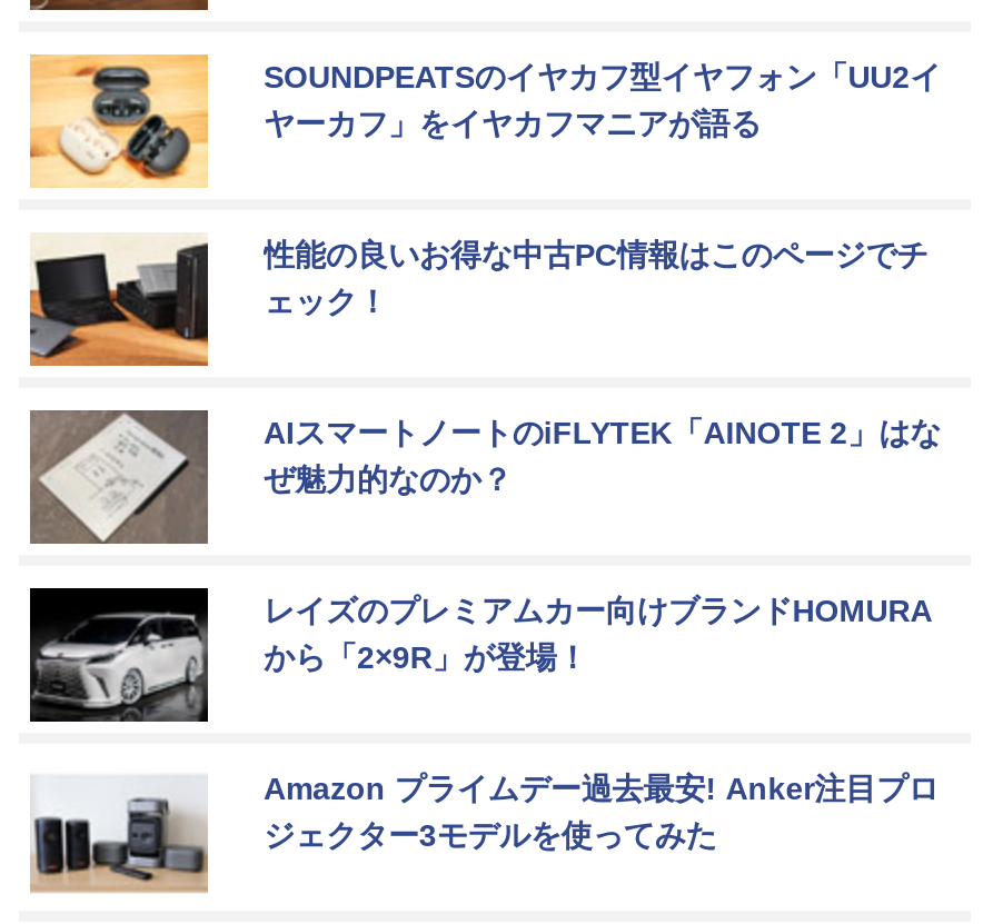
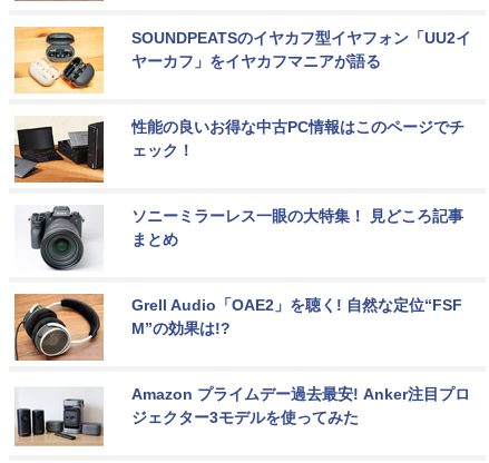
[28,409,941,545] [image] | AIスマートノートのiFLYTEK「AINOTE 2」はな | ぜ魅力的なのか？ -> [14,206,463,273] [image] | ソニーミラーレス一眼の大特集！ 見どころ記事 | まとめ
[28,585,932,725] [image] | レイズのプレミアムカー向けブランドHOMURA | から「2×9R」が登場！ -> [13,293,462,362] [image] | Grell Audio「OAE2」を聴く! 自然な定位“FSF | M”の効果は!?

